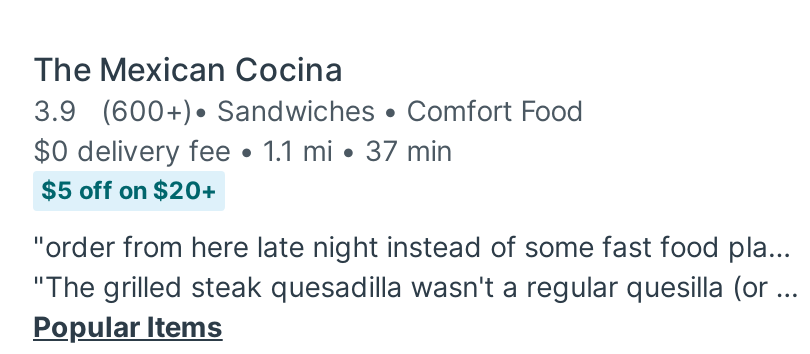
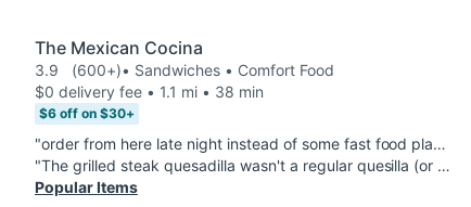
[33,133,452,167] $0 delivery fee • 1.1 mi • 37 min -> [35,82,263,101] $0 delivery fee • 1.1 mi • 38 min
[41,175,217,205] $5 off on $20+ -> [39,105,134,121] $6 off on $30+

